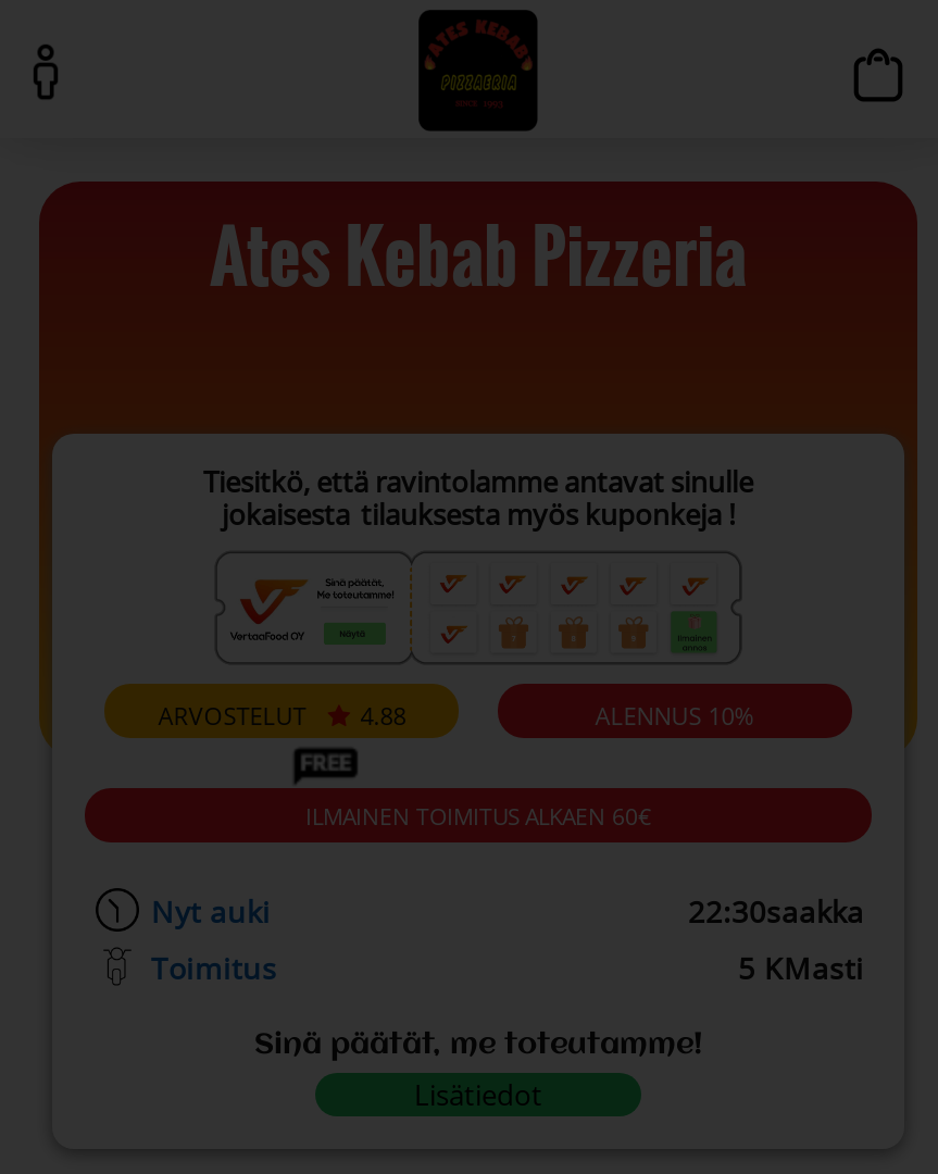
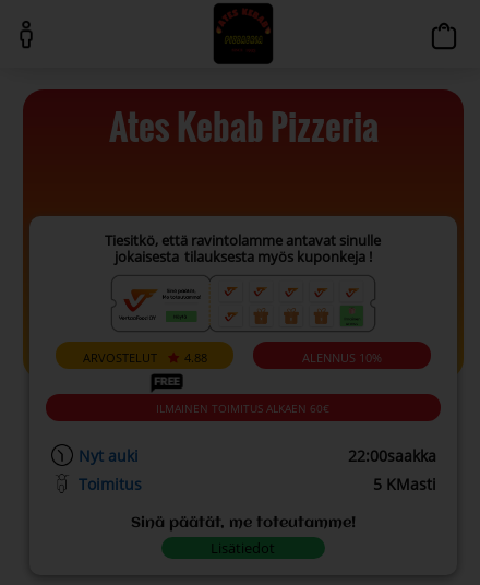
[688,890,864,932] 22:30saakka -> [349,445,437,466] 22:00saakka

